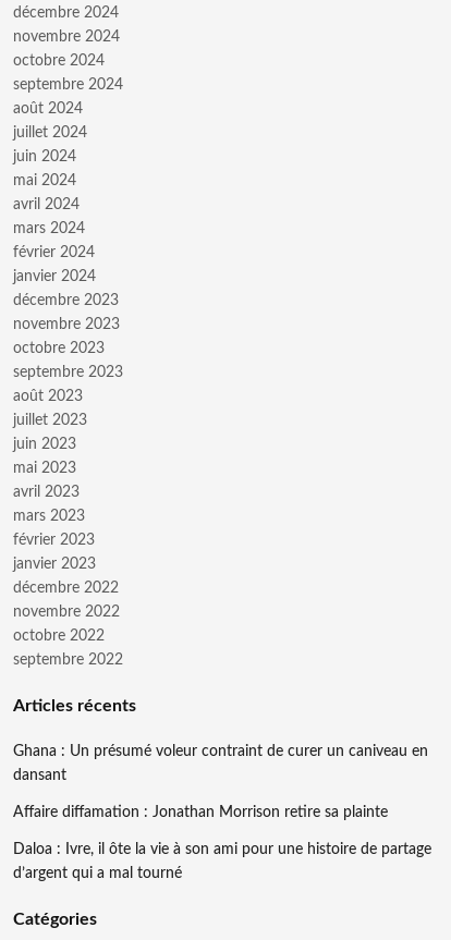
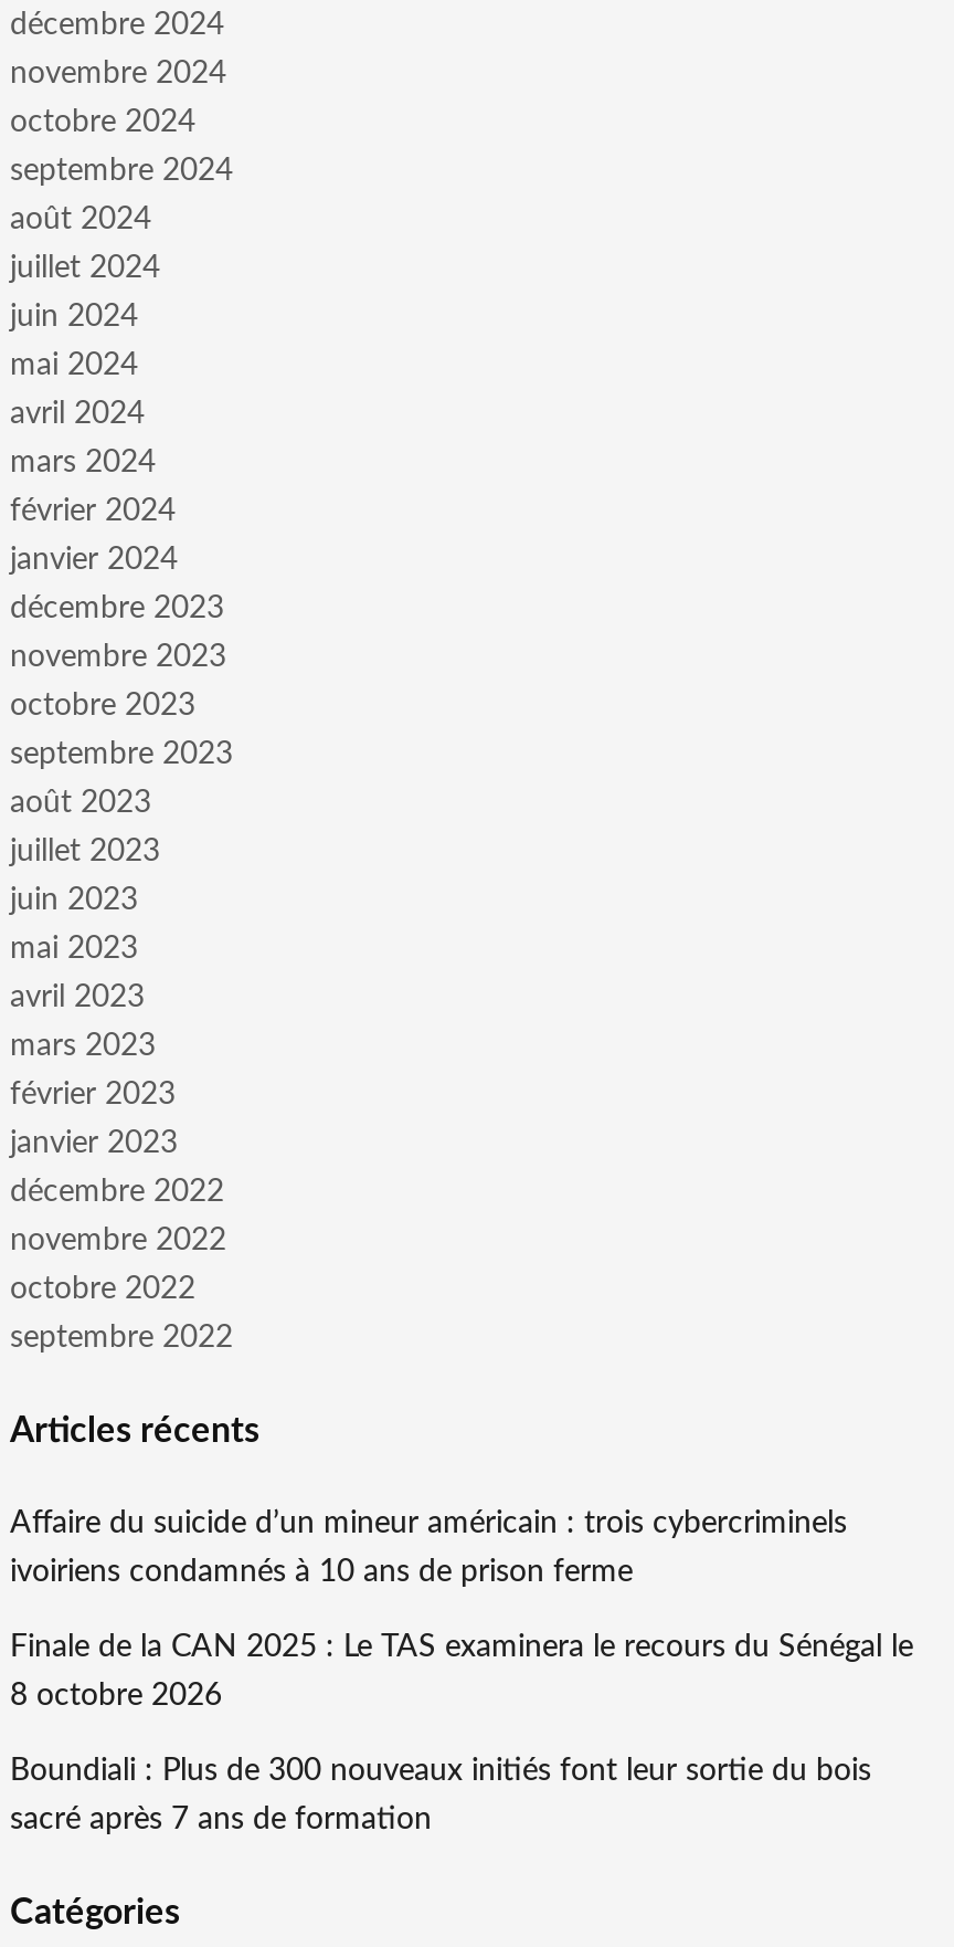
[13,744,431,881] Ghana : Un présumé voleur contraint de curer un caniveau en | dansant | Affaire diffamation : Jonathan Morrison retire sa plainte | Daloa : Ivre, il ôte la vie à son ami pour une histoire de partage | d’argent qui a mal tourné -> [10,1508,913,1835] Affaire du suicide d’un mineur américain : trois cybercriminels | ivoiriens condamnés à 10 ans de prison ferme | Finale de la CAN 2025 : Le TAS examinera le recours du Sénégal le | 8 octobre 2026 | Boundiali : Plus de 300 nouveaux initiés font leur sortie du bois | sacré après 7 ans de formation

